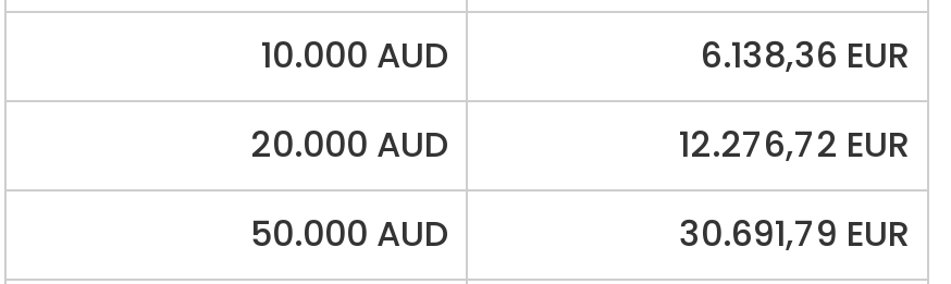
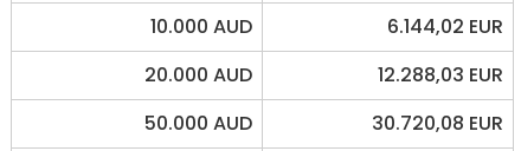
[701,30,910,81] 6.138,36 EUR -> [387,13,503,40] 6.144,02 EUR
[679,120,910,170] 12.276,72 EUR -> [378,61,503,88] 12.288,03 EUR
[679,209,910,259] 30.691,79 EUR -> [372,110,503,137] 30.720,08 EUR

